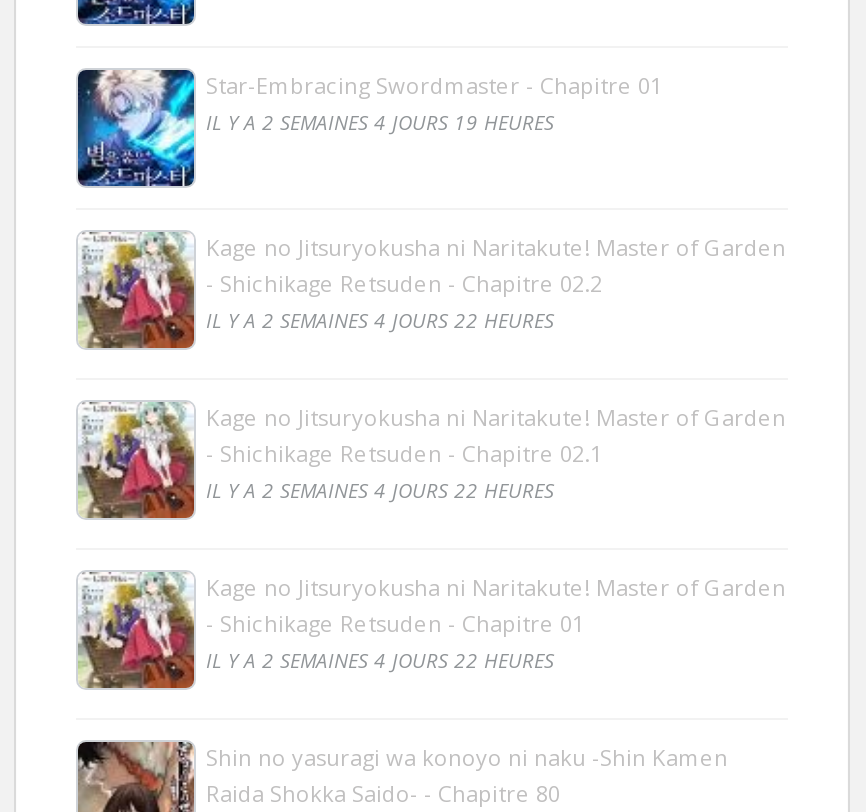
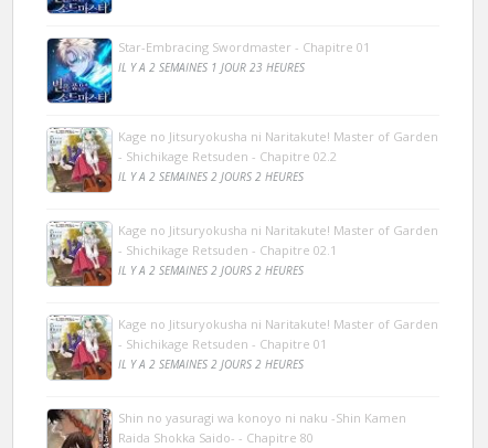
[206,107,554,135] IL Y A 2 SEMAINES 4 JOURS 19 HEURES -> [118,59,305,74] IL Y A 2 SEMAINES 1 JOUR 23 HEURES
[206,305,554,333] IL Y A 2 SEMAINES 4 JOURS 22 HEURES -> [118,168,304,184] IL Y A 2 SEMAINES 2 JOURS 2 HEURES
[206,475,554,503] IL Y A 2 SEMAINES 4 JOURS 22 HEURES -> [118,262,304,278] IL Y A 2 SEMAINES 2 JOURS 2 HEURES
[206,645,554,673] IL Y A 2 SEMAINES 4 JOURS 22 HEURES -> [118,356,304,371] IL Y A 2 SEMAINES 2 JOURS 2 HEURES

